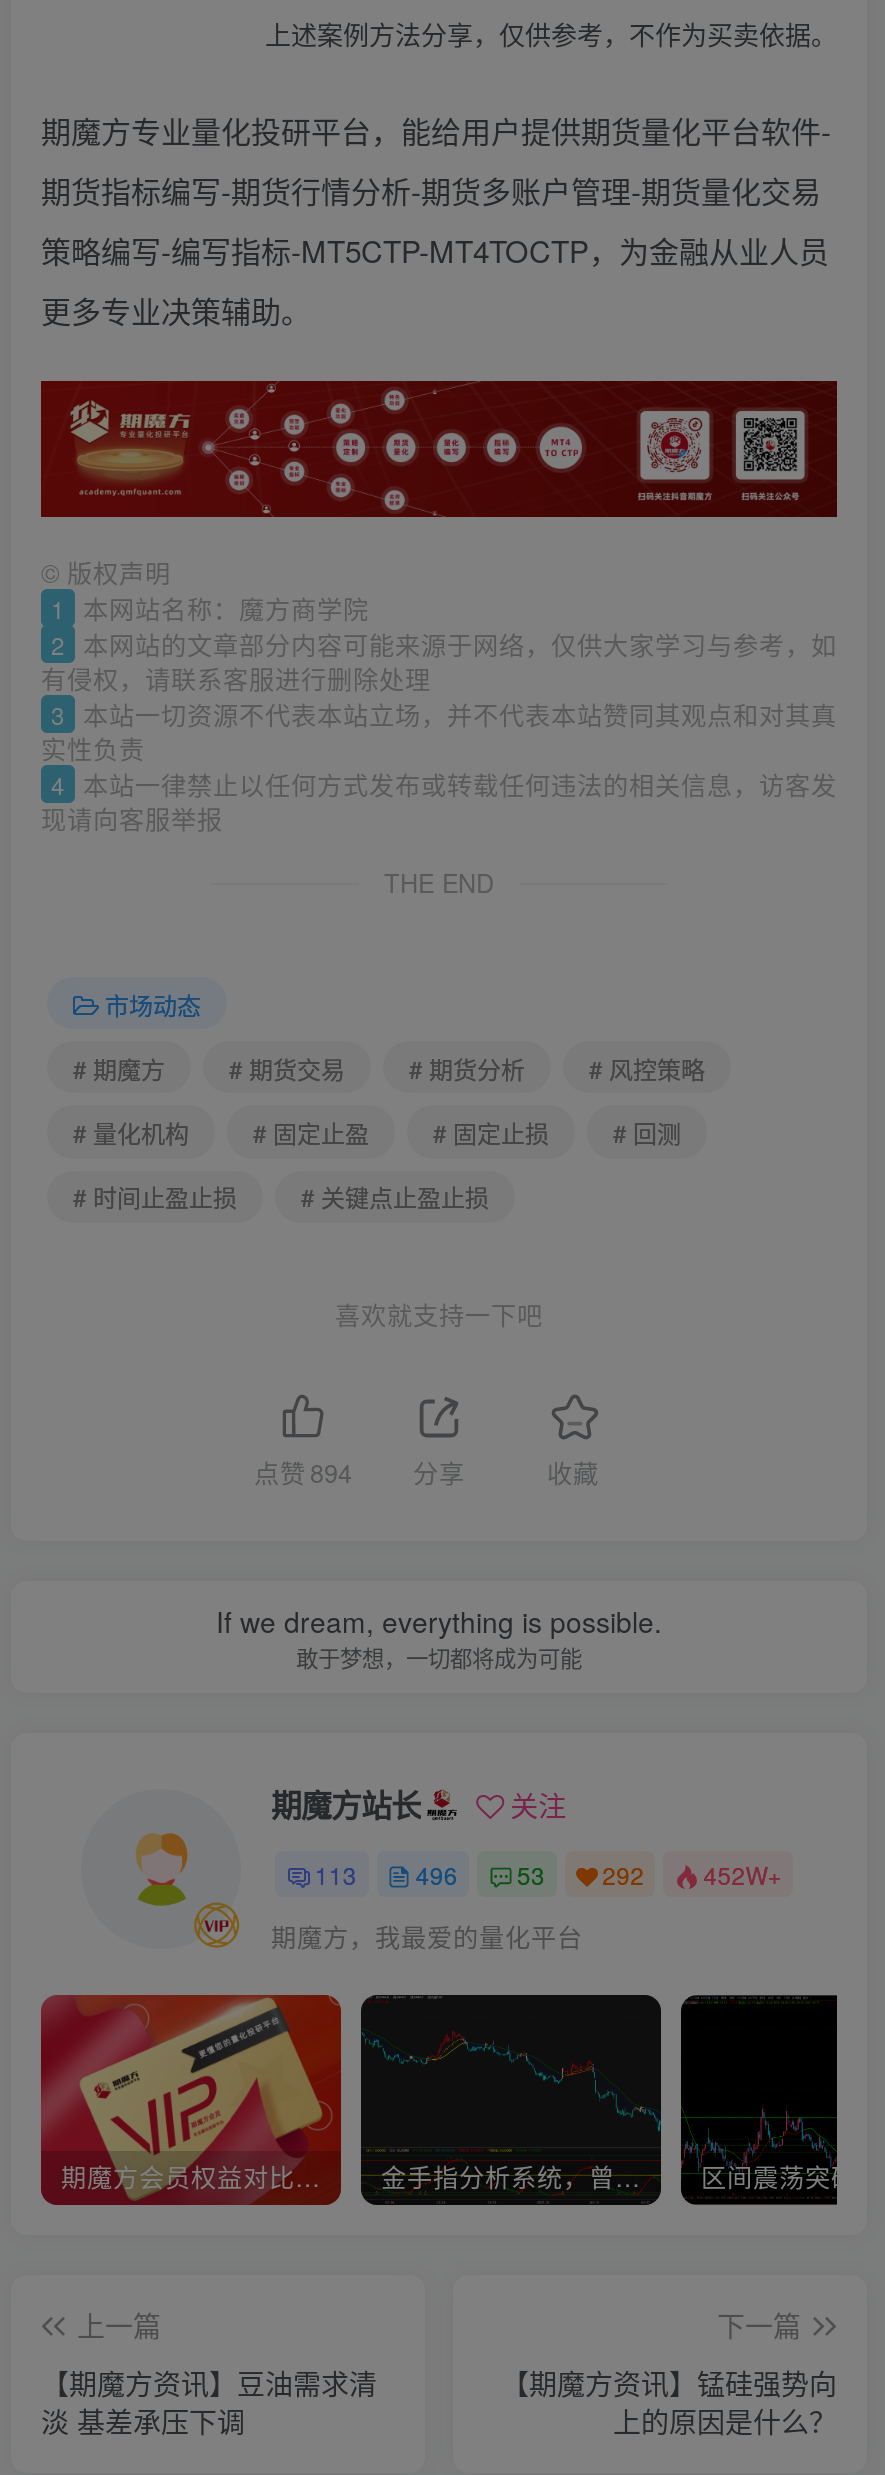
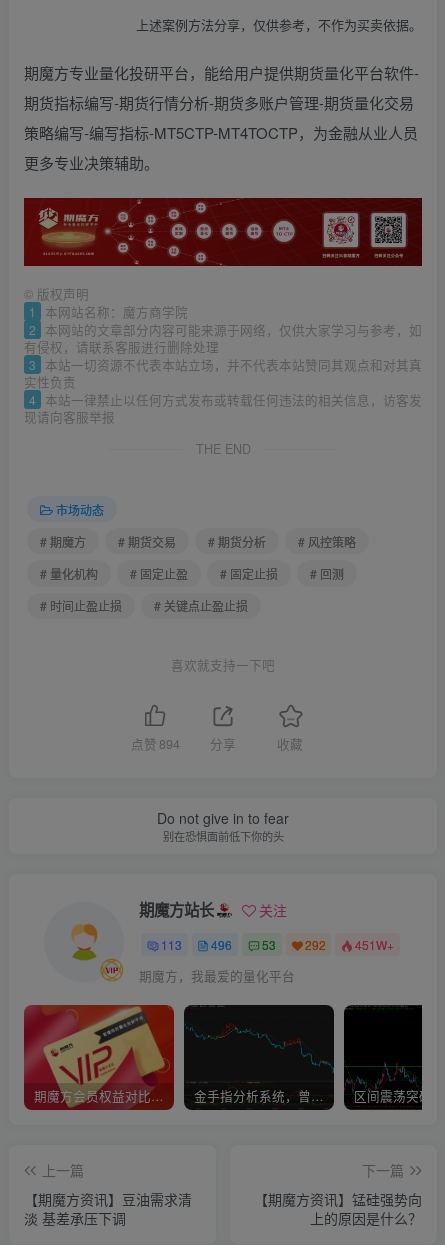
[216,1602,662,1674] If we dream, everything is possible. | 敢于梦想，一切都将成为可能 -> [157,808,289,844] Do not give in to fear | 别在恐惧面前低下你的头
[315,1857,781,1891] 113 496 53 292 452W+ -> [161,936,394,953] 113 496 53 292 451W+

